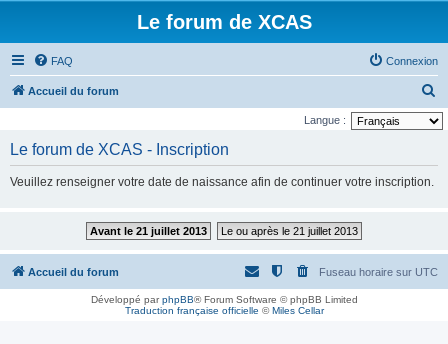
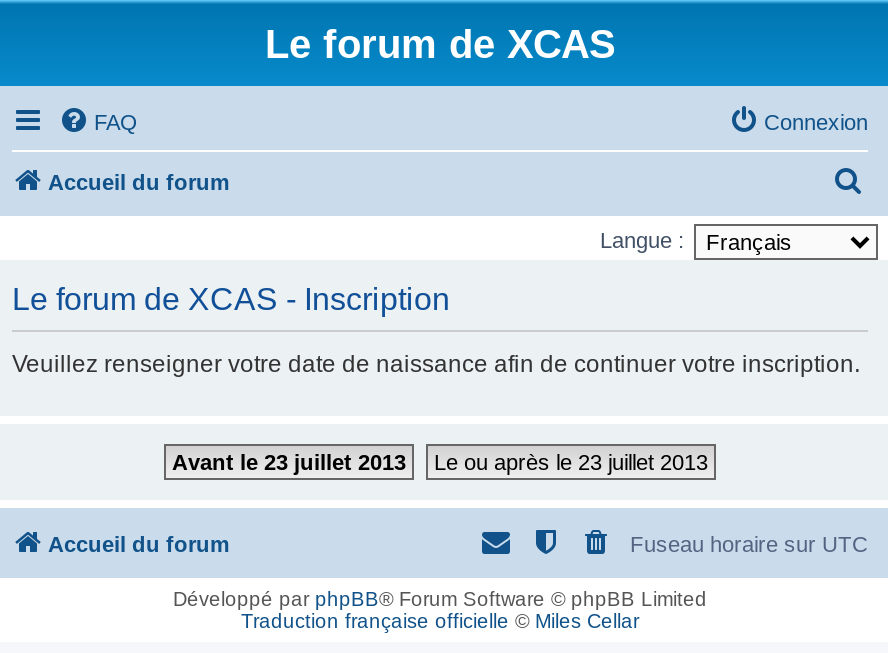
[90,225,207,237] Avant le 21 juillet 2013 -> [172,450,406,474] Avant le 23 juillet 2013
[221,225,358,237] Le ou après le 21 juillet 2013 -> [434,450,708,474] Le ou après le 23 juillet 2013

